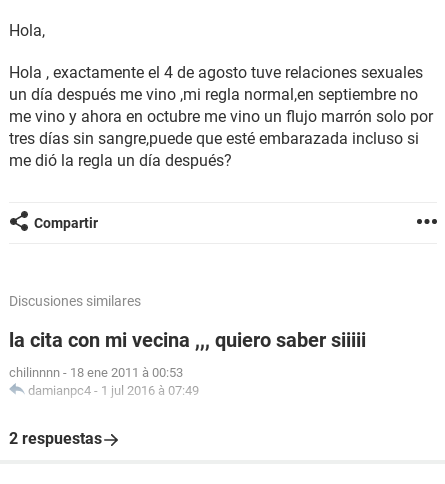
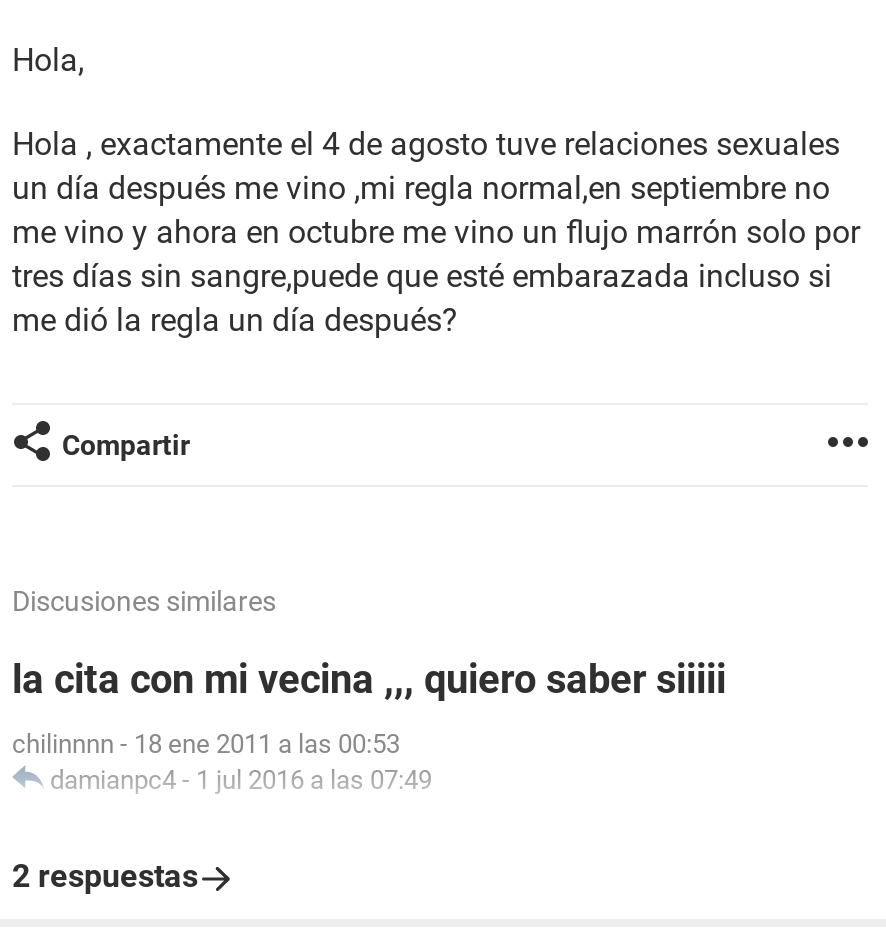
[9,365,199,398] chilinnnn - 18 ene 2011 à 00:53 | damianpc4 - 1 jul 2016 à 07:49 -> [12,729,432,795] chilinnnn - 18 ene 2011 a las 00:53 | damianpc4 - 1 jul 2016 a las 07:49

